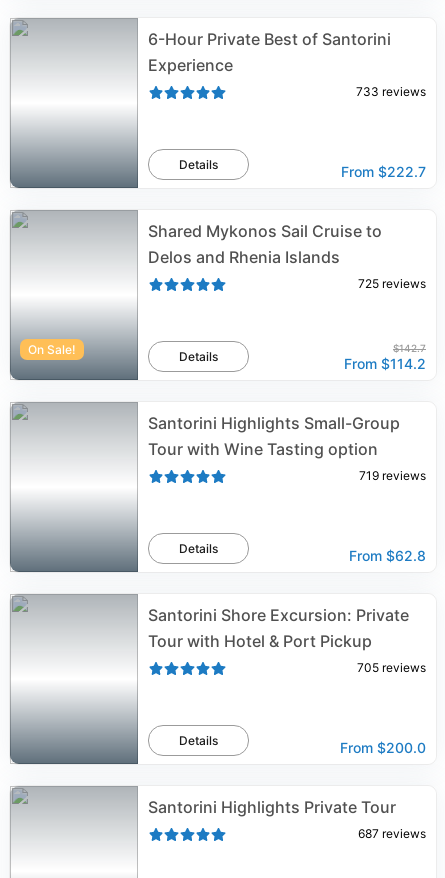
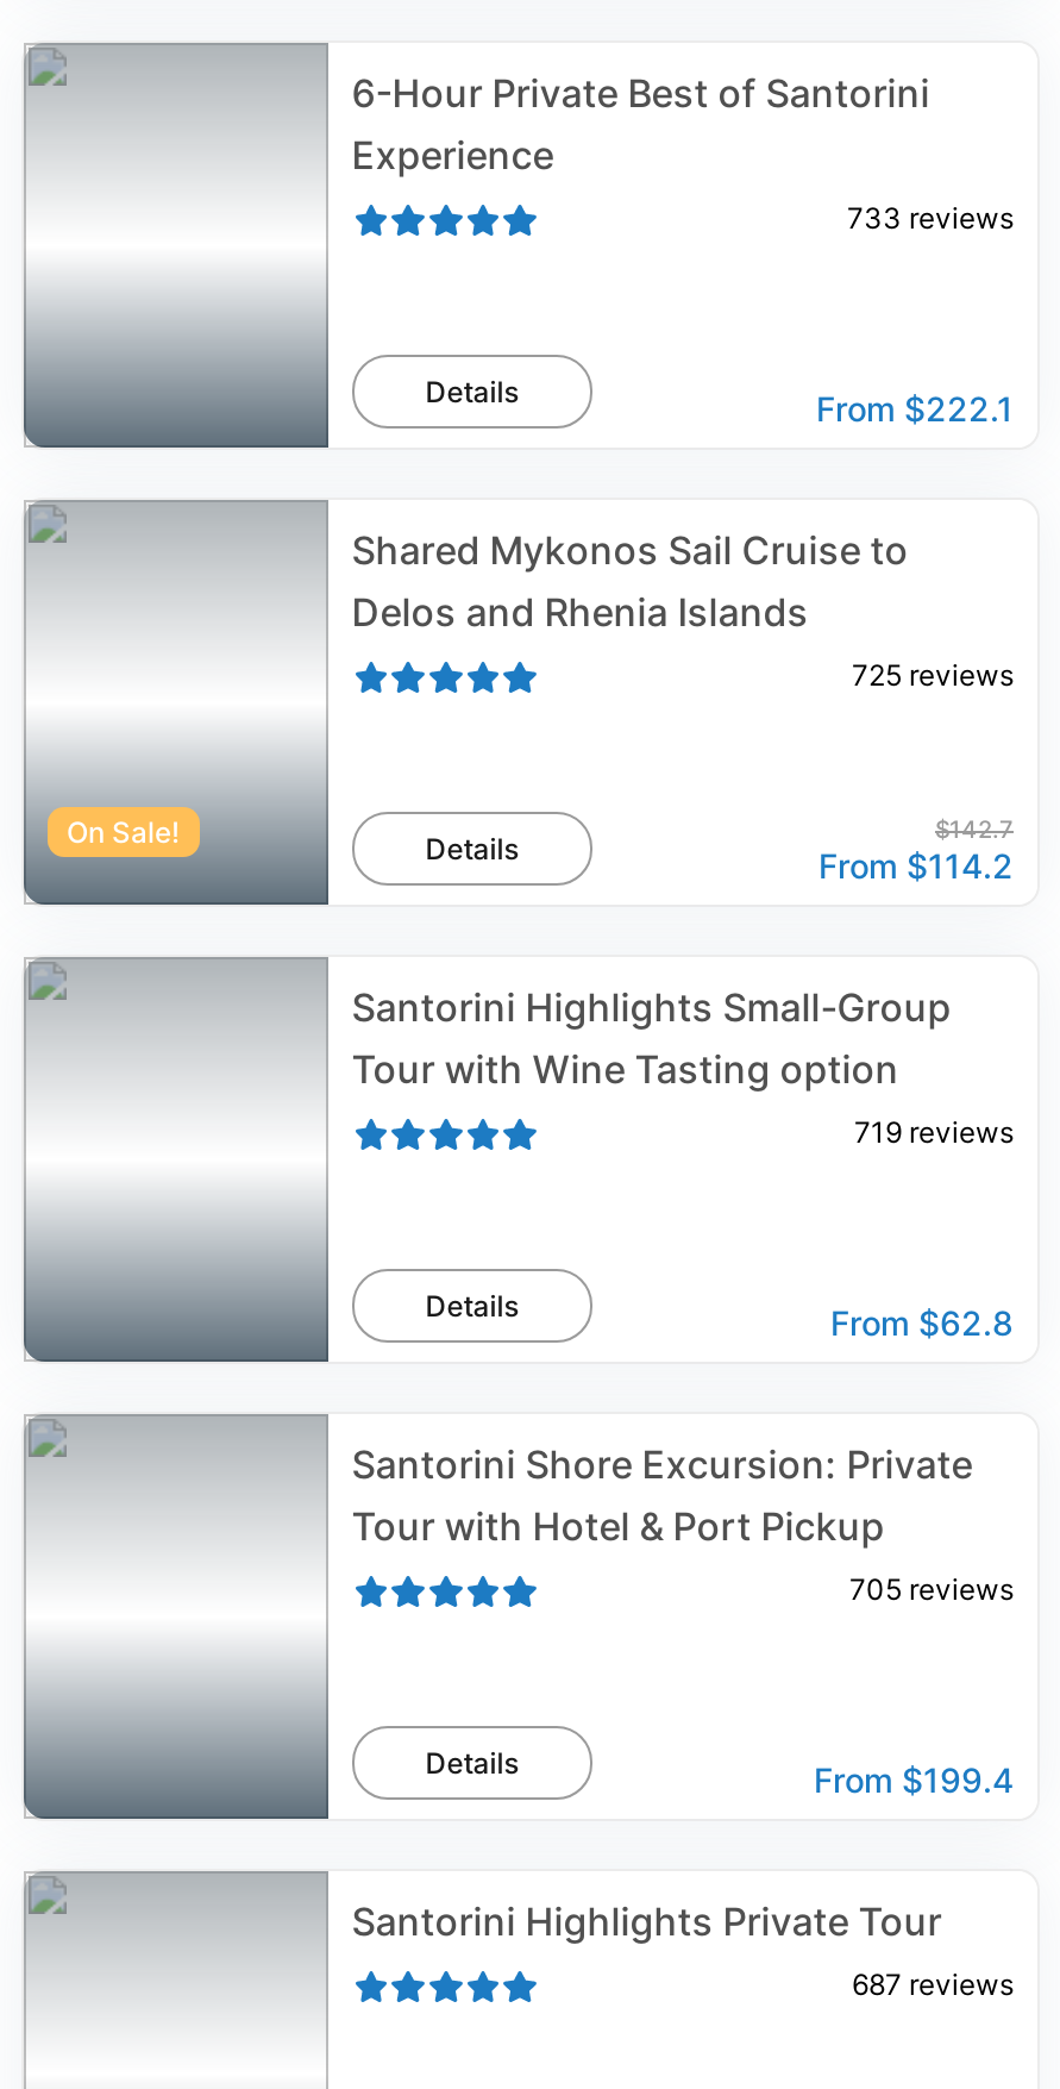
[341,163,426,180] From $222.7 -> [816,388,1014,429] From $222.1
[340,739,426,756] From $200.0 -> [814,1759,1014,1800] From $199.4

